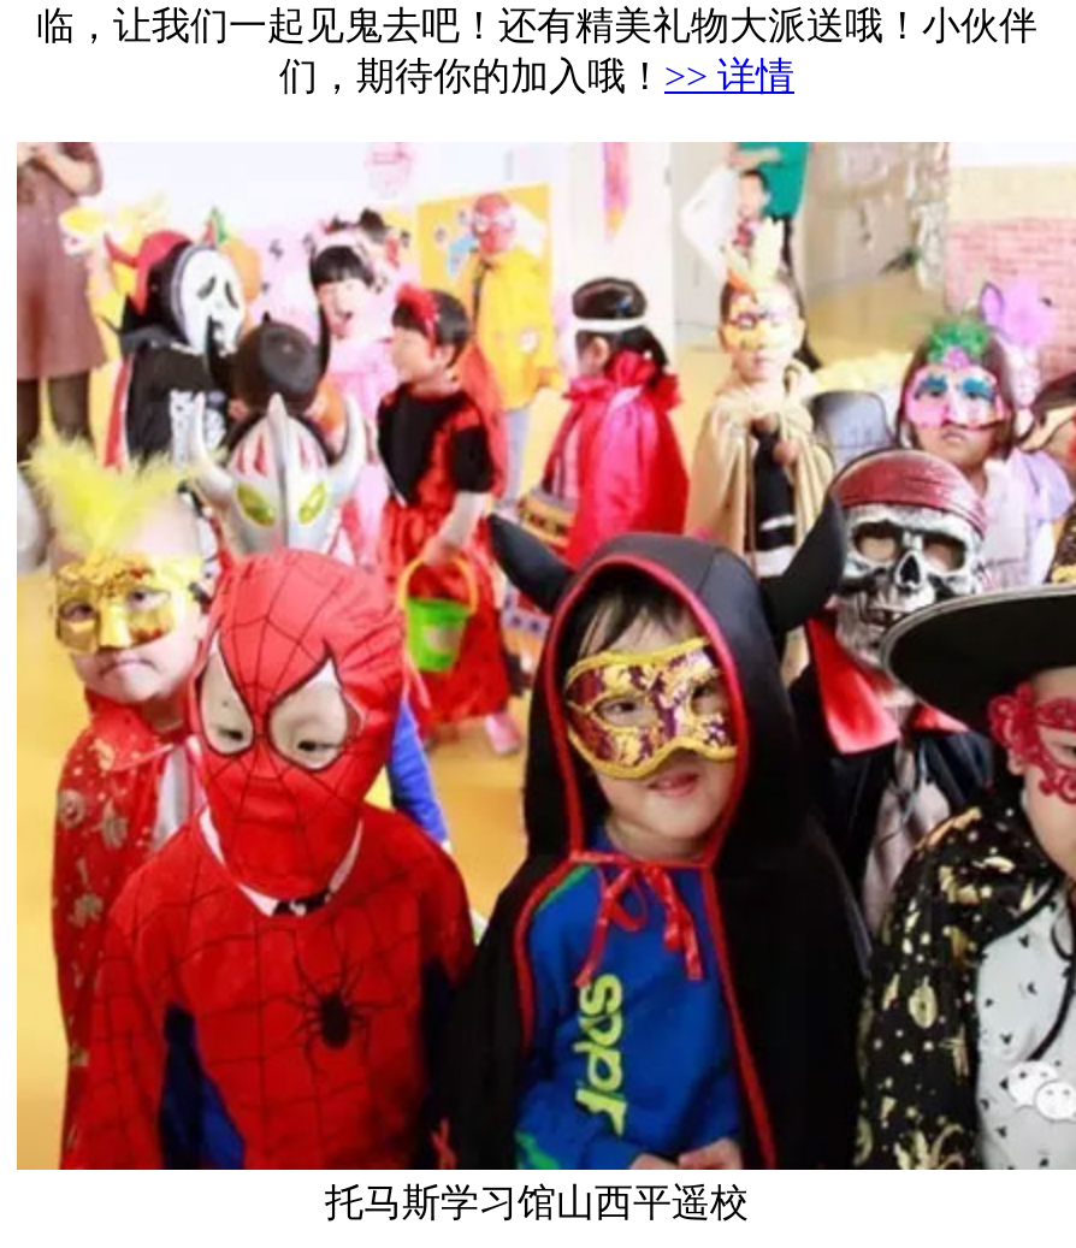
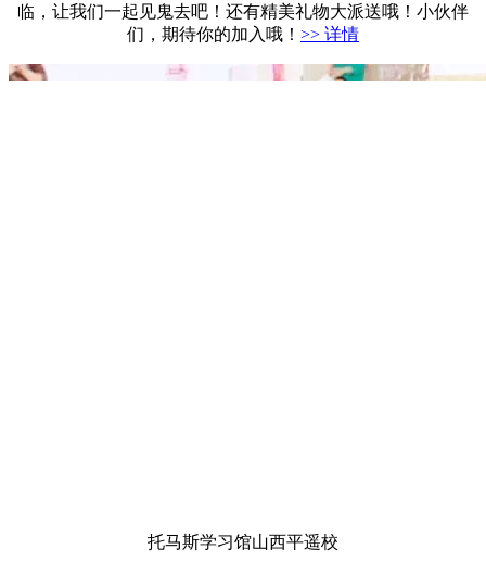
[14,181,1069,1172] [image] -> none

